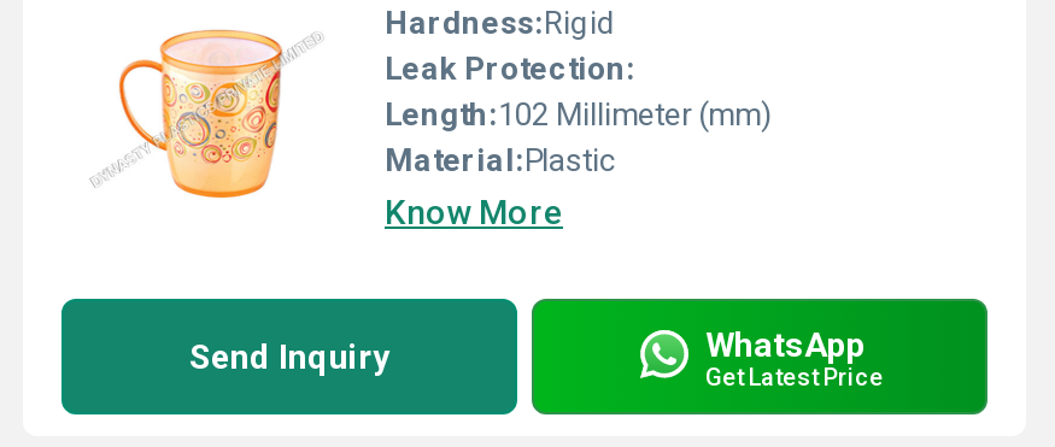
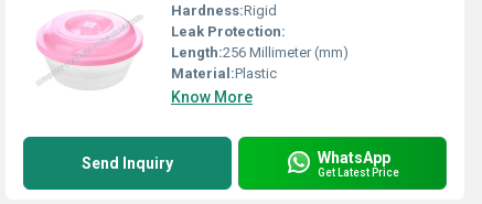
[93,29,773,200] [image] | Length:102 Millimeter (mm) -> [36,14,349,90] [image] | Length:256 Millimeter (mm)

